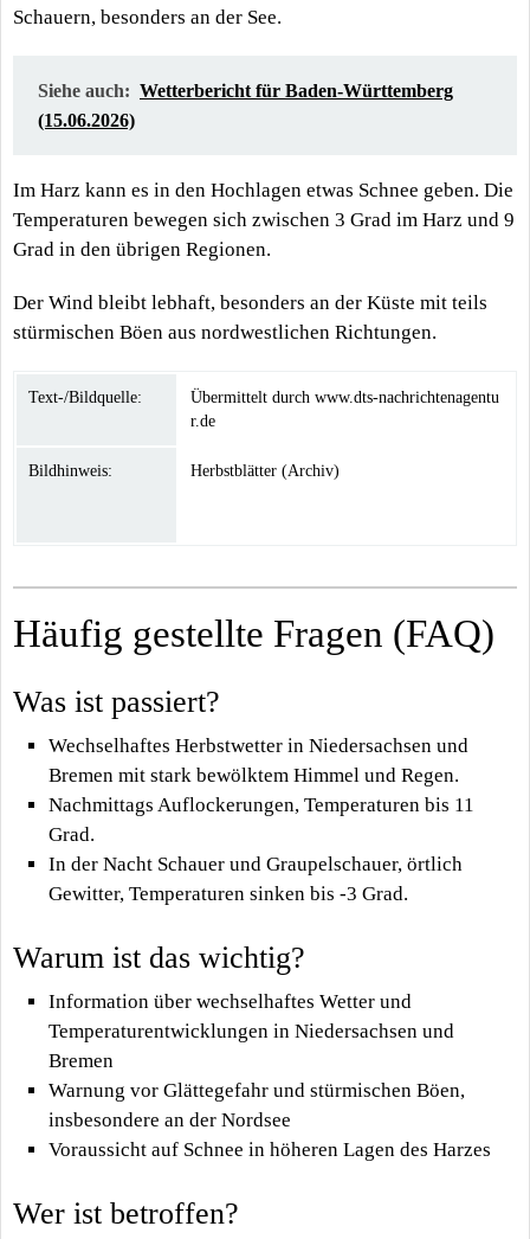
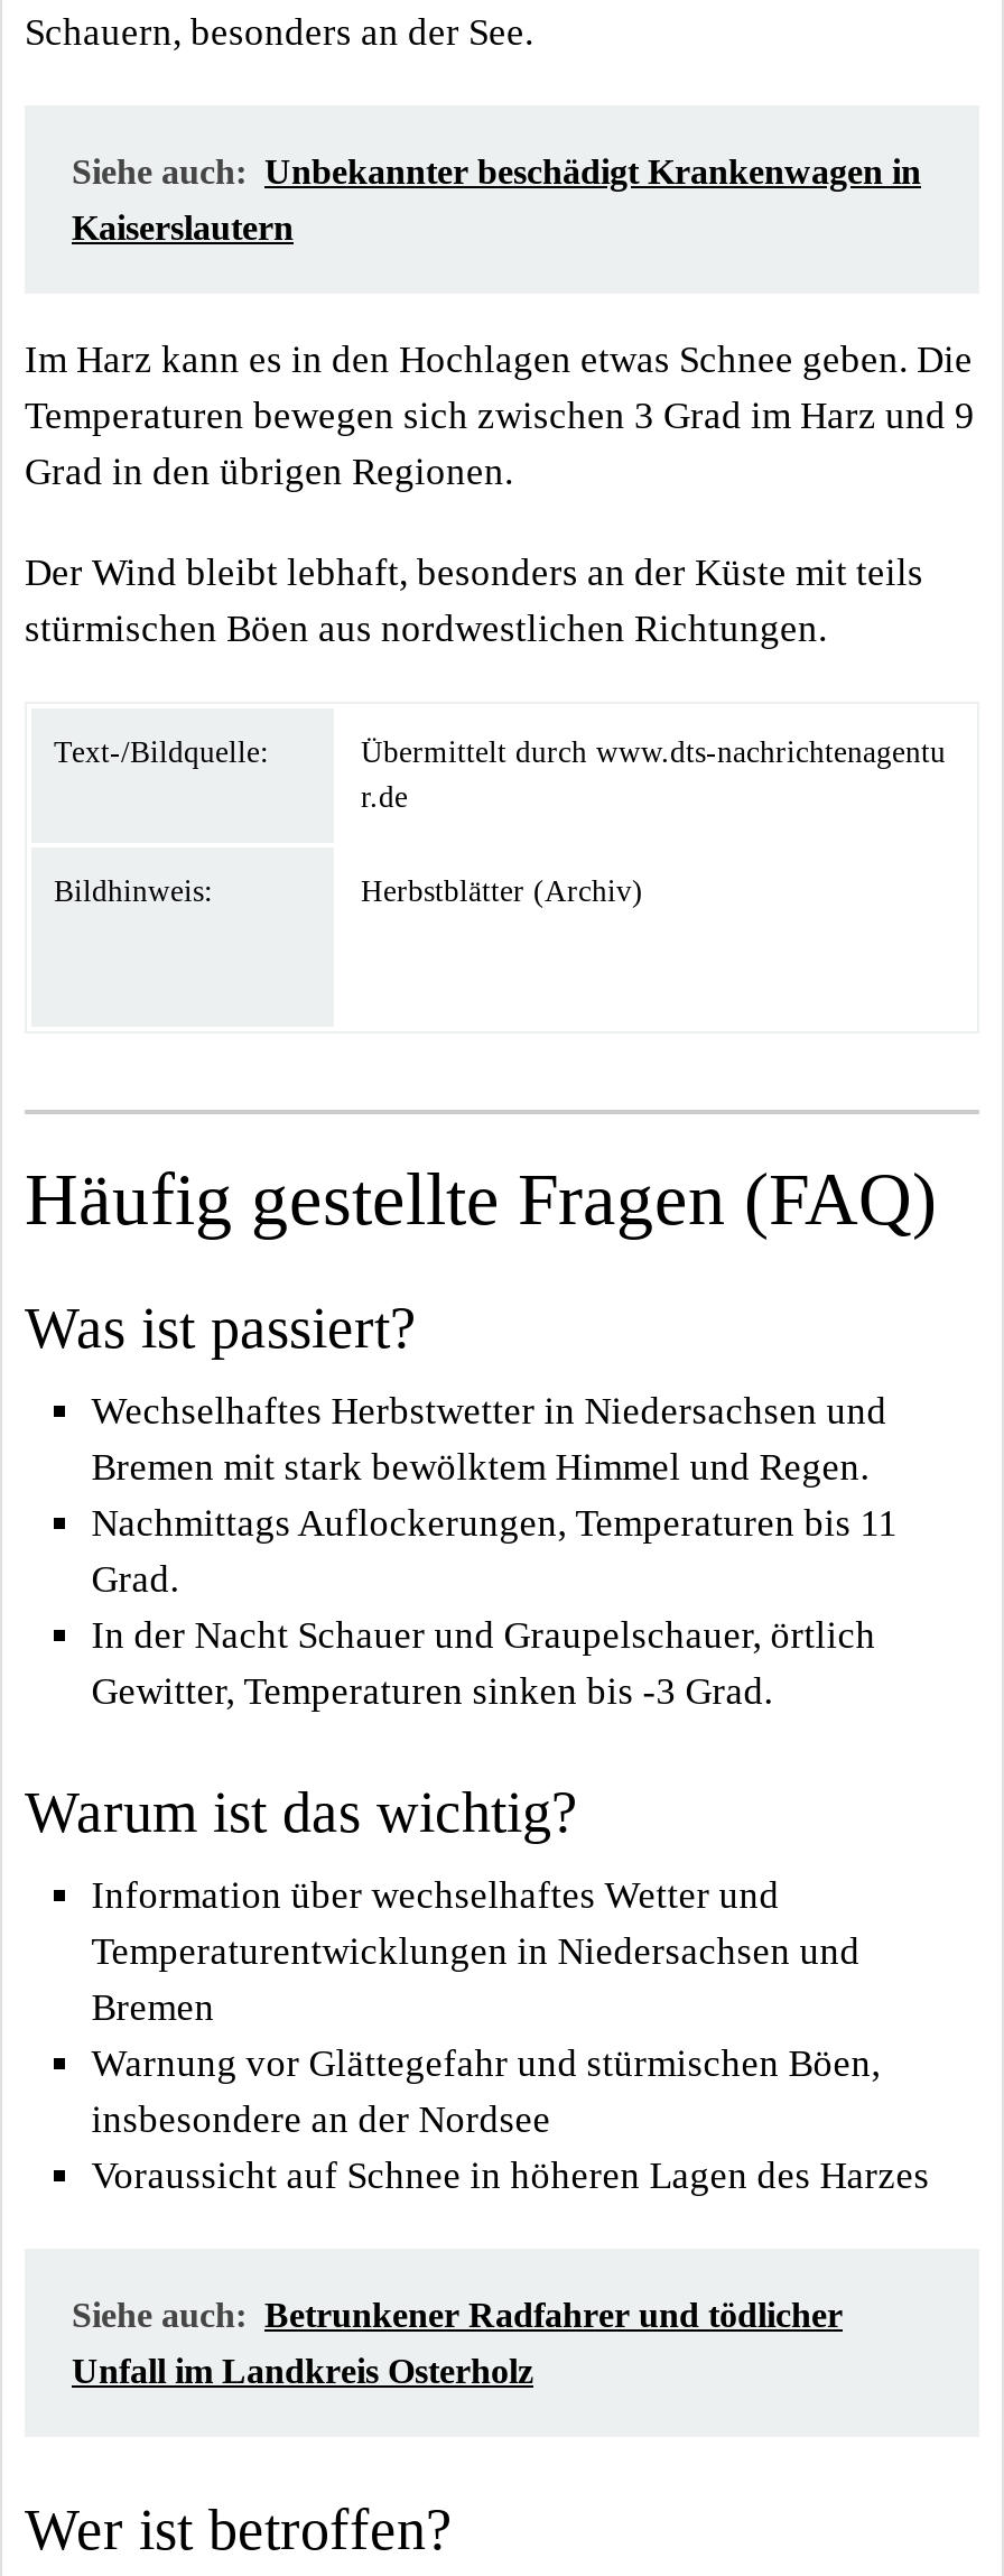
[38,80,453,100] Siehe auch: Wetterbericht für Baden-Württemberg -> [72,152,921,190] Siehe auch: Unbekannter beschädigt Krankenwagen in
[38,110,135,130] (15.06.2026) -> [72,208,294,246] Kaiserslautern
none -> [72,2295,843,2389] Siehe auch: Betrunkener Radfahrer und tödlicher | Unfall im Landkreis Osterholz

